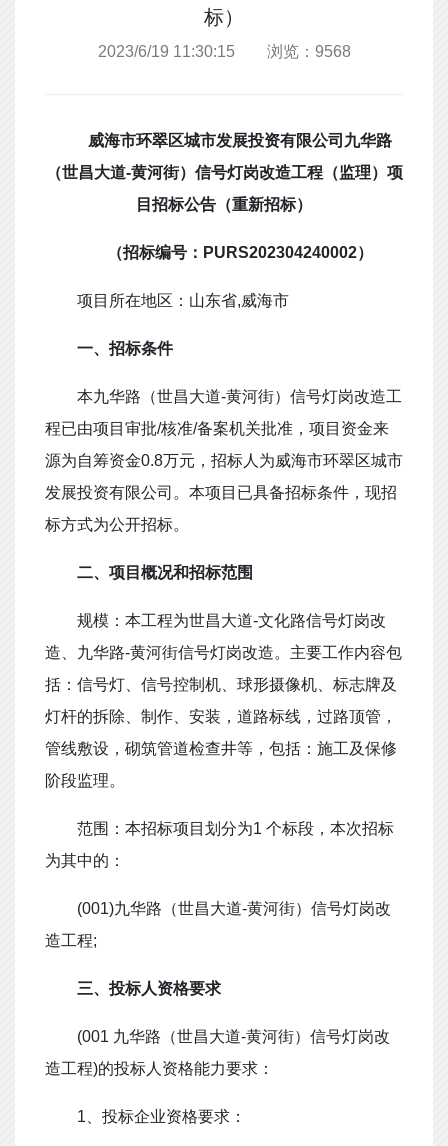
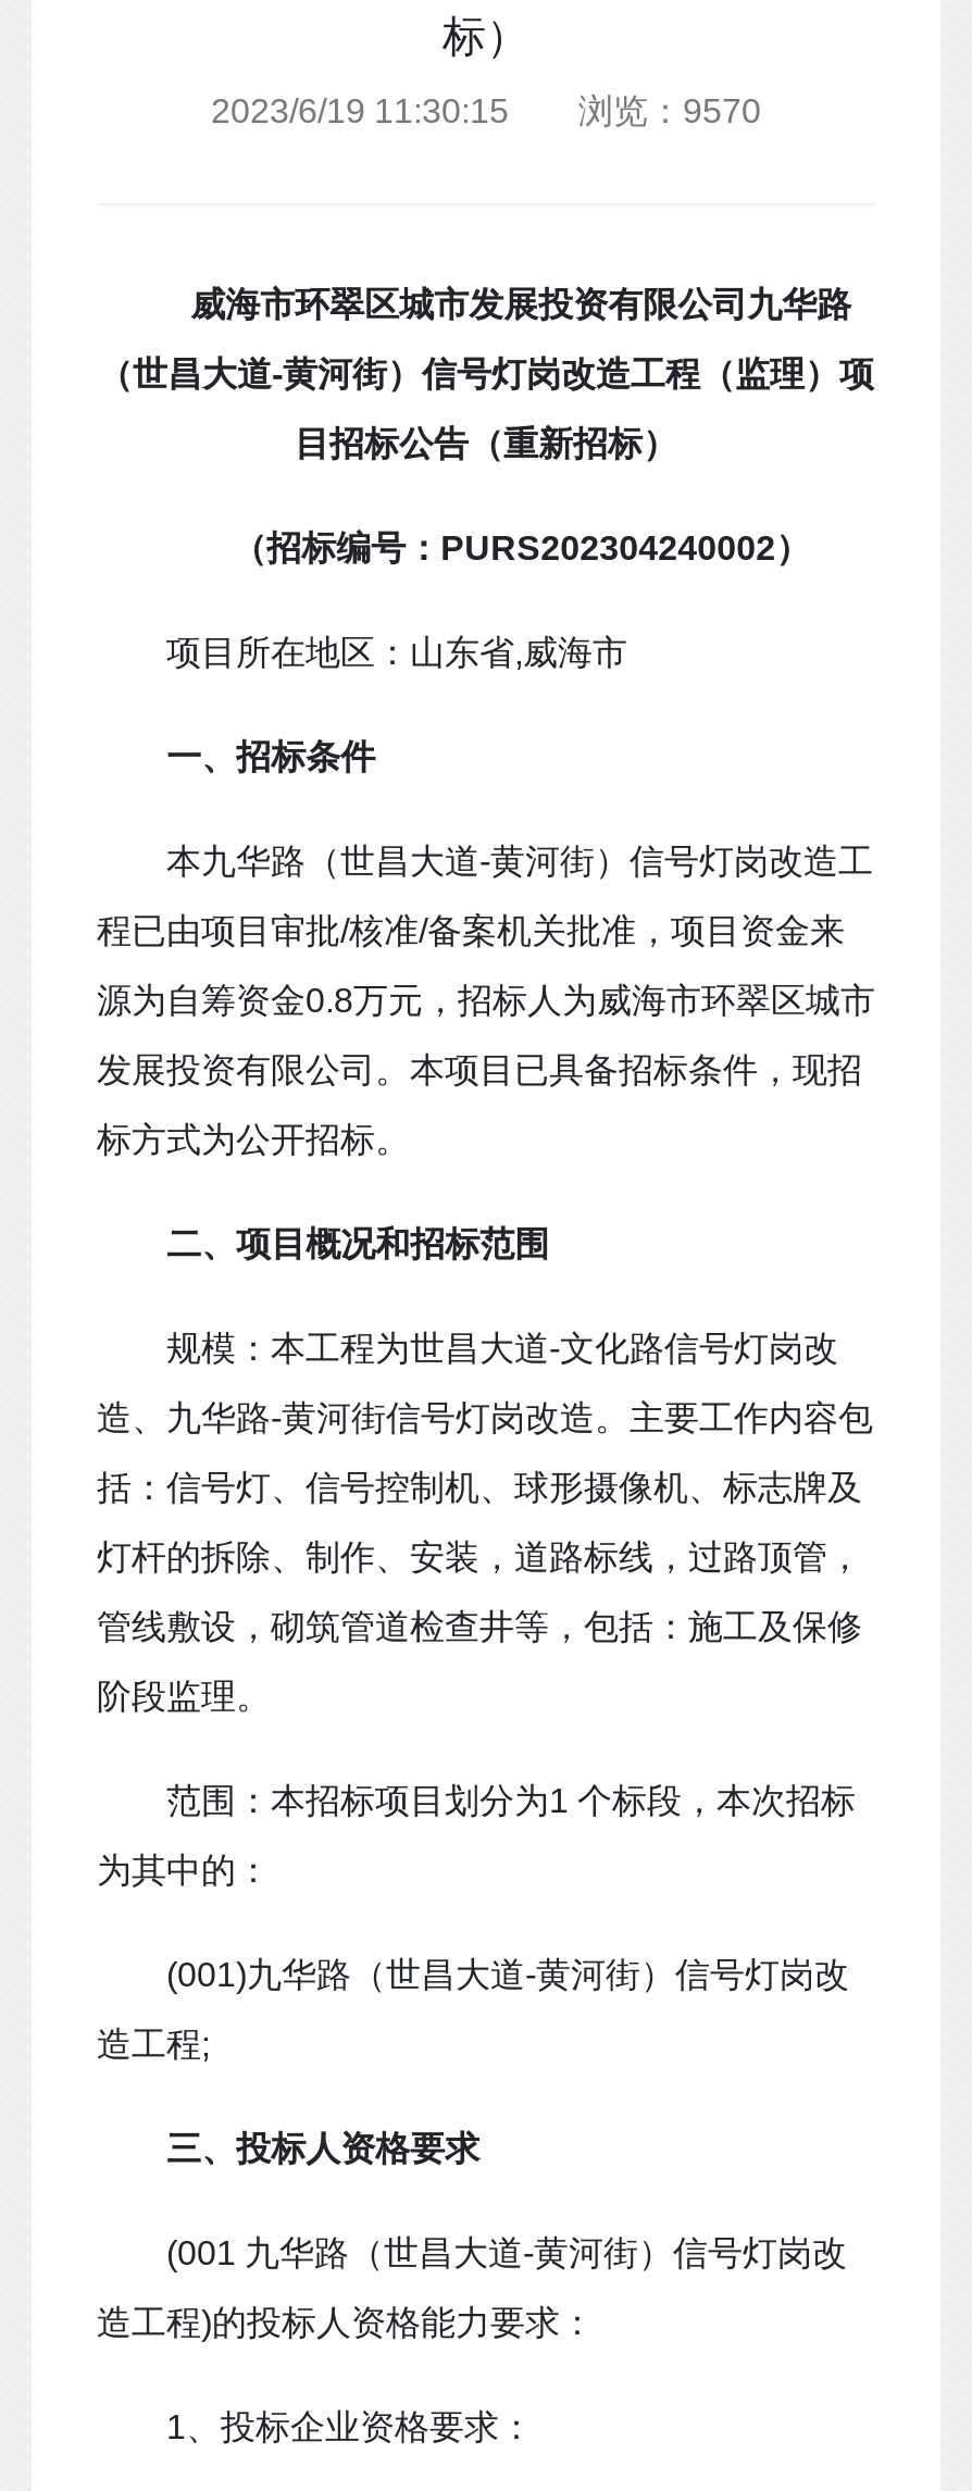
[97,43,350,60] 2023/6/19 11:30:15 浏览：9568 -> [211,92,761,129] 2023/6/19 11:30:15 浏览：9570

